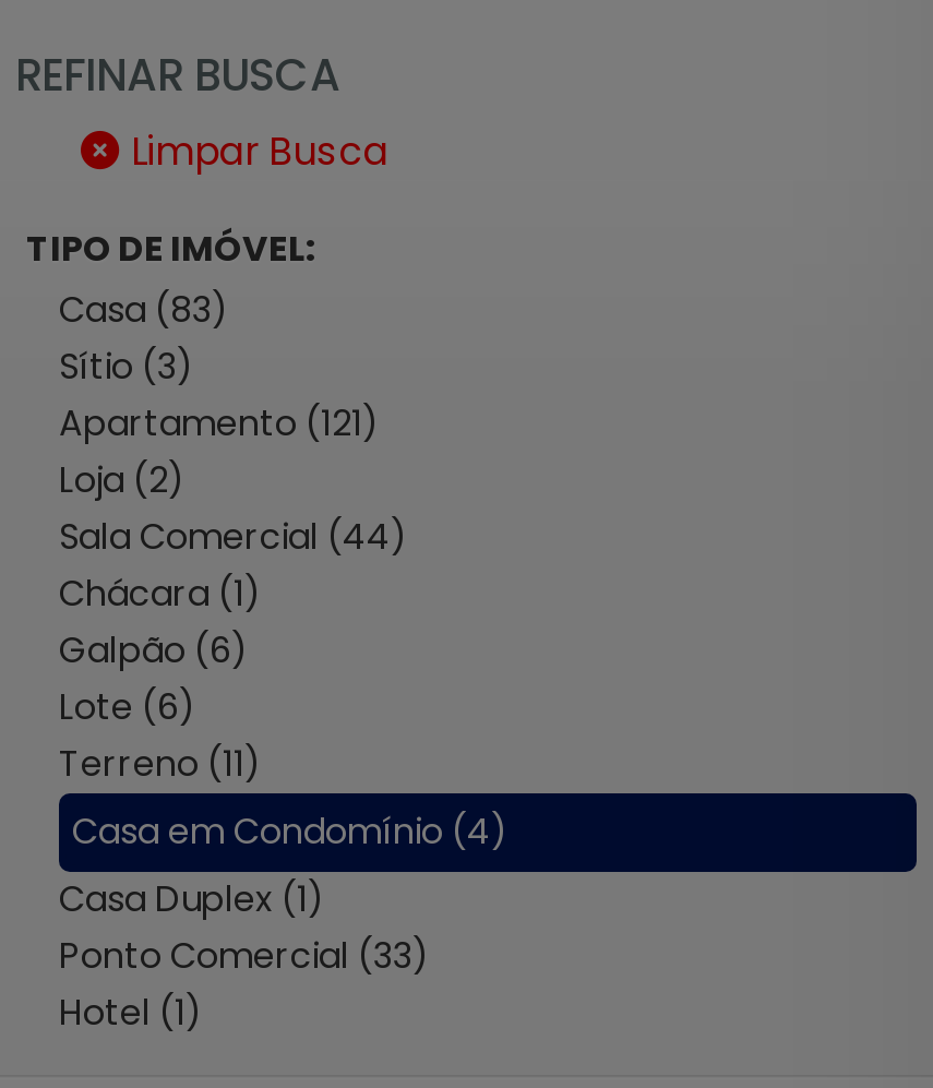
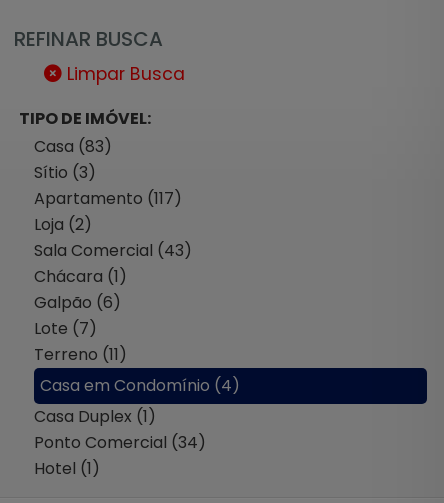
[59,398,380,448] Apartamento (121) -> [34,187,182,210] Apartamento (117)
[59,511,408,561] Sala Comercial (44) -> [34,239,192,262] Sala Comercial (43)
[59,681,196,732] Lote (6) -> [34,317,97,340] Lote (7)
[59,930,430,980] Ponto Comercial (33) -> [34,431,206,454] Ponto Comercial (34)

